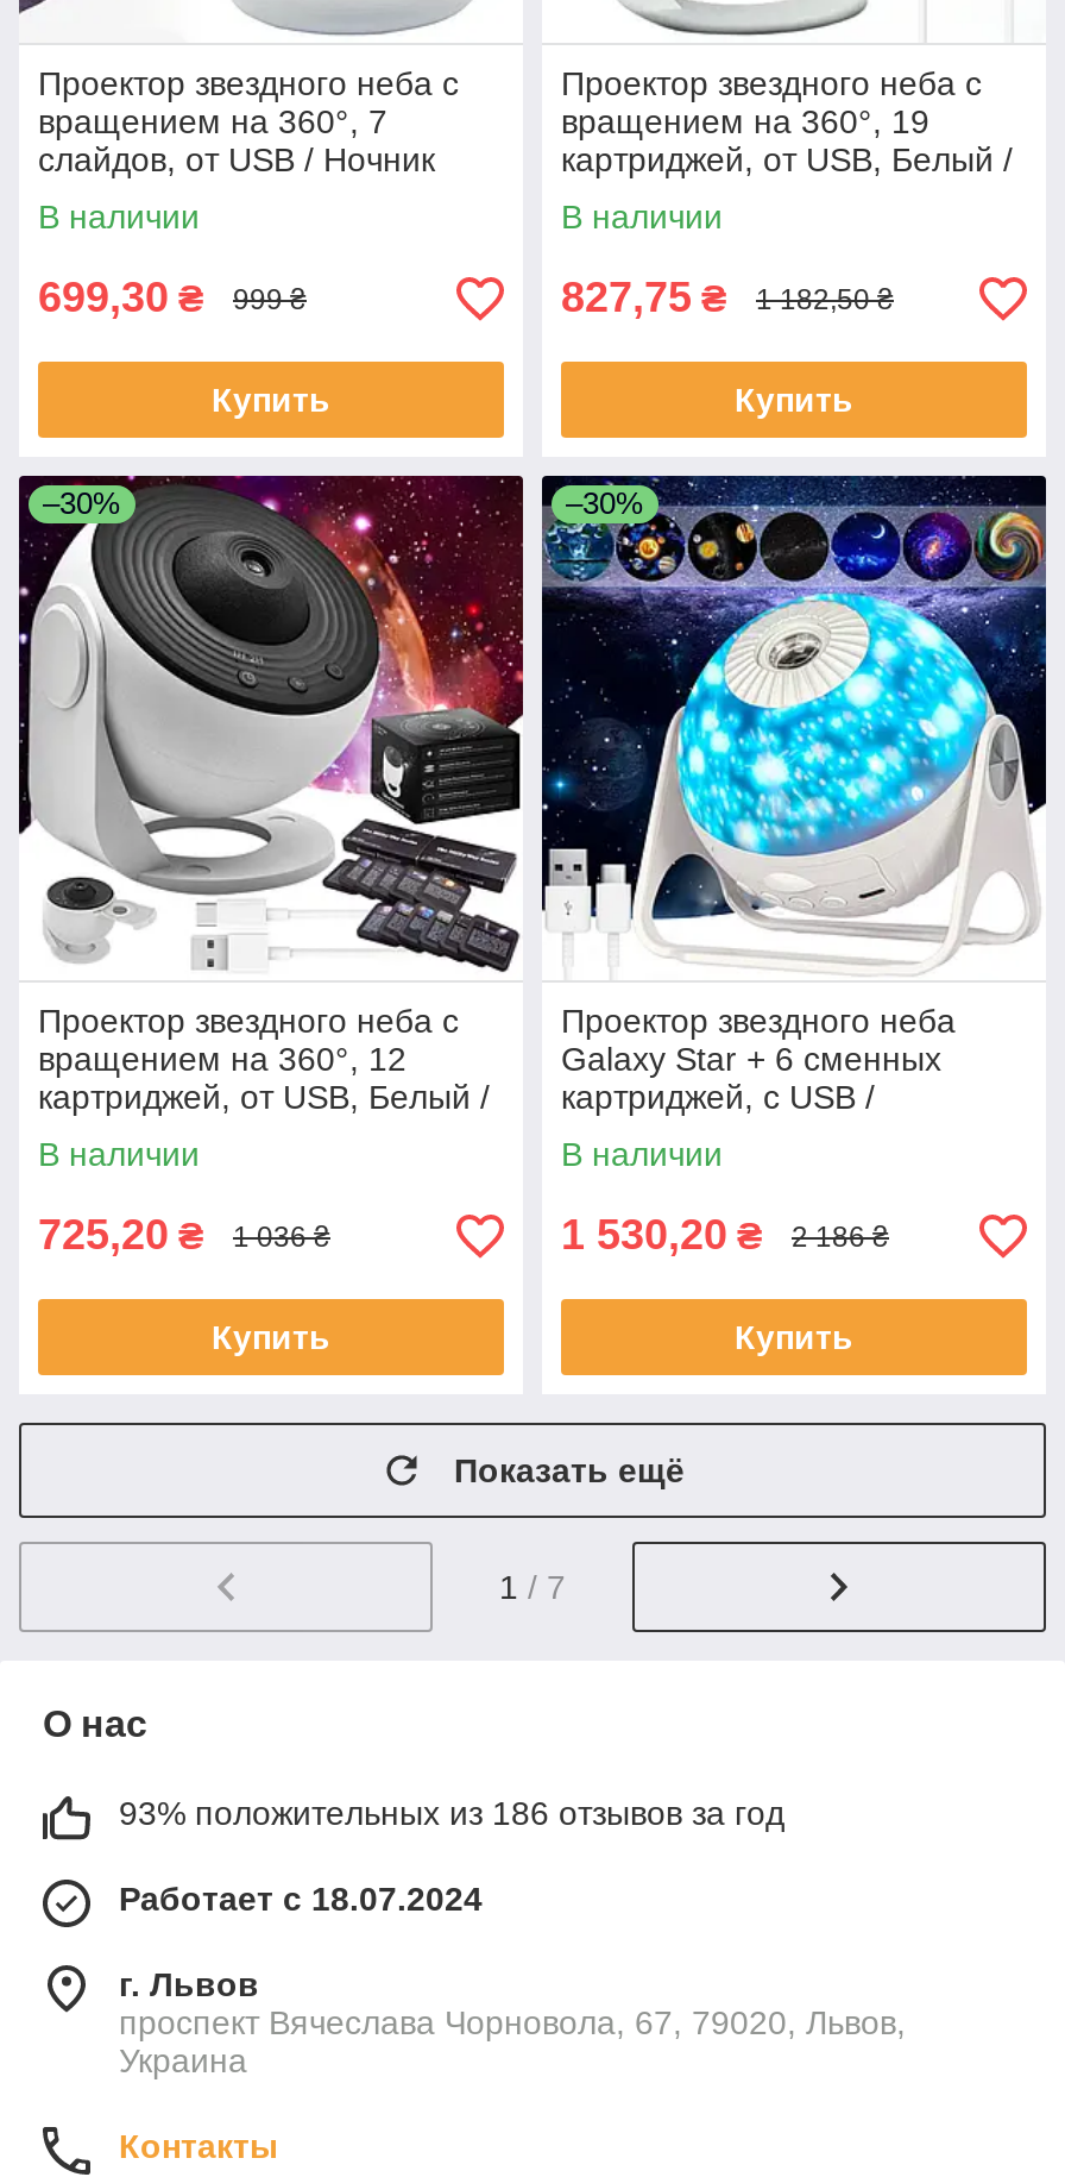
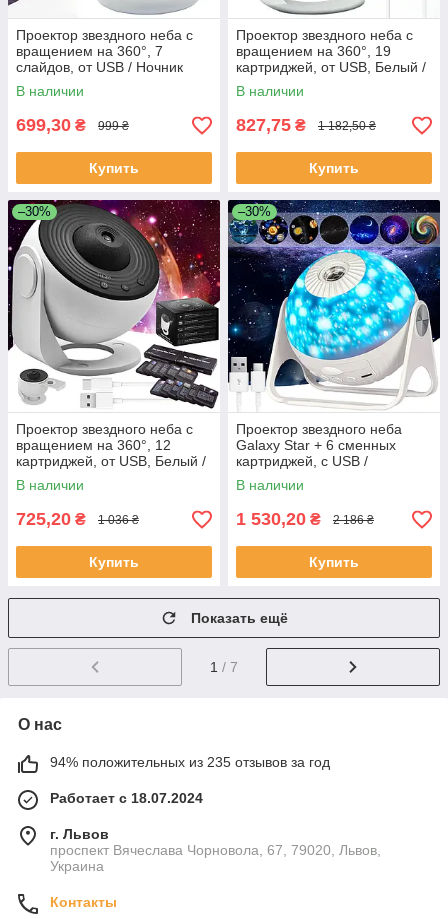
[119,1794,784,1832] 93% положительных из 186 отзывов за год -> [50,754,330,770] 94% положительных из 235 отзывов за год

